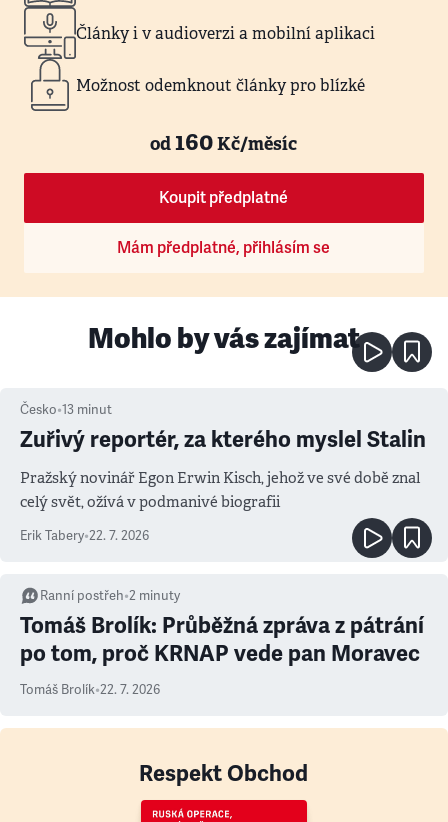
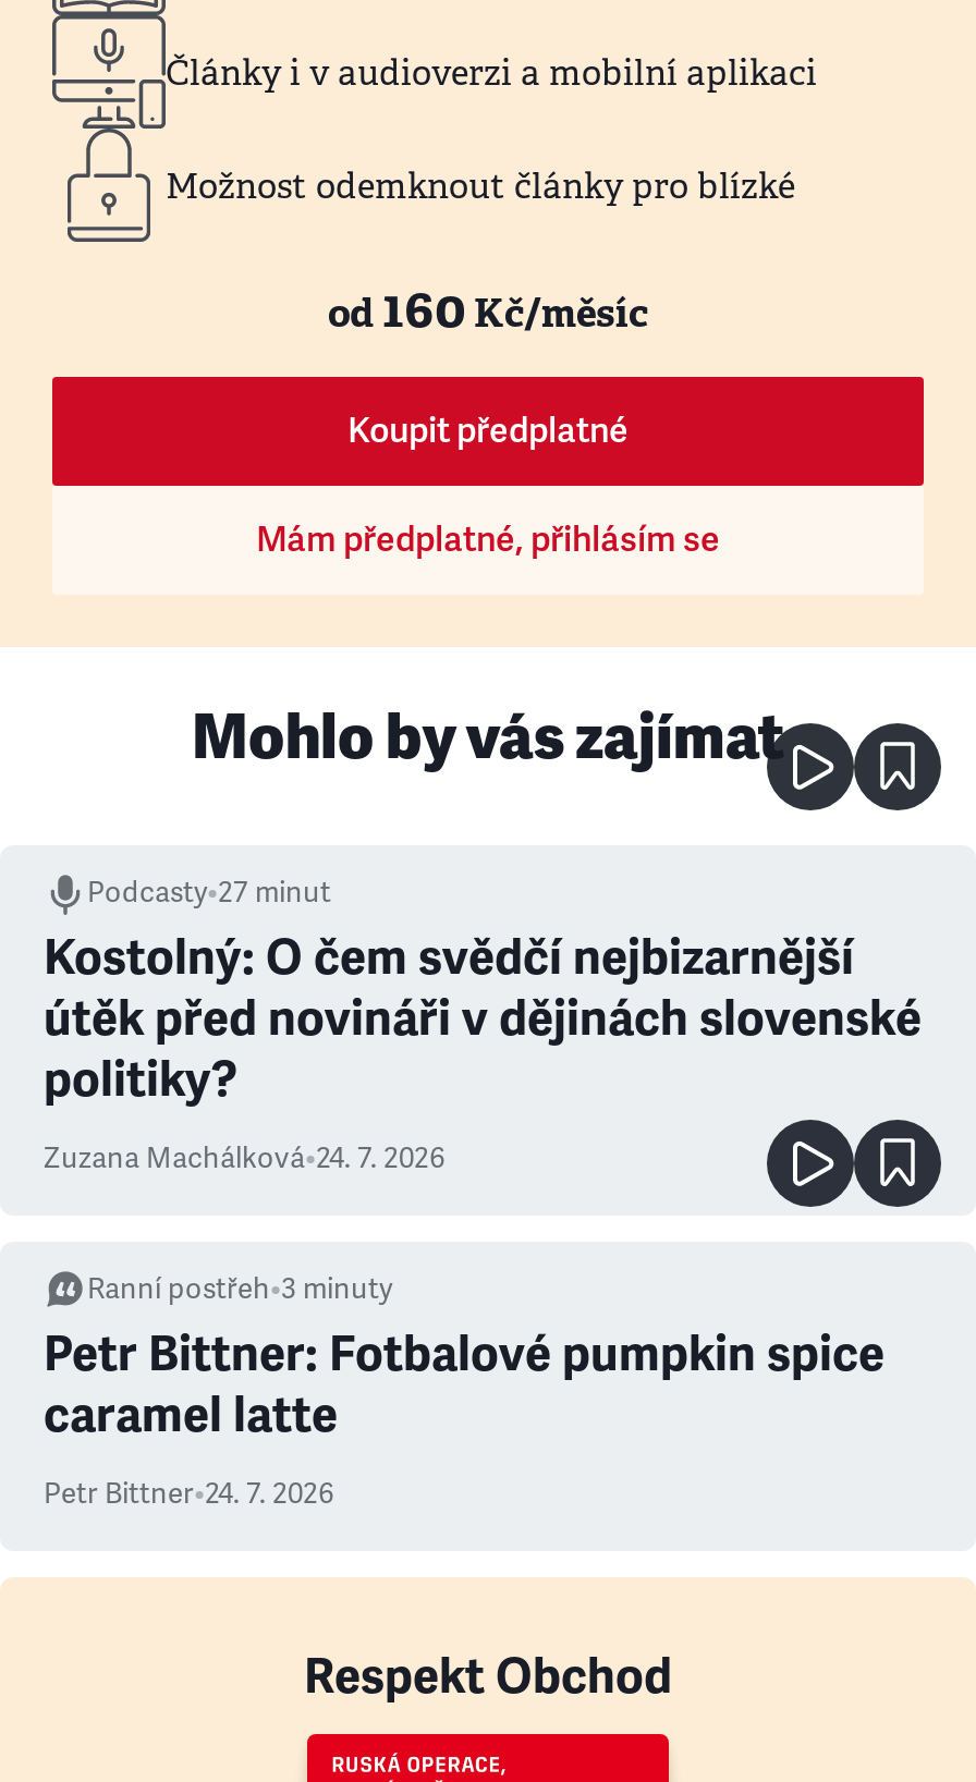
[20,402,426,544] Česko•13 minut | Zuřivý reportér, za kterého myslel Stalin | Pražský novinář Egon Erwin Kisch, jehož ve své době znal | celý svět, ožívá v podmanivé biografii | Erik Tabery•22. 7. 2026 -> [44,876,922,1176] Podcasty•27 minut | Kostolný: O čem svědčí nejbizarnější | útěk před novináři v dějinách slovenské | politiky? | Zuzana Machálková•24. 7. 2026
[20,588,424,698] Ranní postřeh•2 minuty | Tomáš Brolík: Průběžná zpráva z pátrání | po tom, proč KRNAP vede pan Moravec | Tomáš Brolík•22. 7. 2026 -> [44,1272,884,1512] Ranní postřeh•3 minuty | Petr Bittner: Fotbalové pumpkin spice | caramel latte | Petr Bittner•24. 7. 2026

